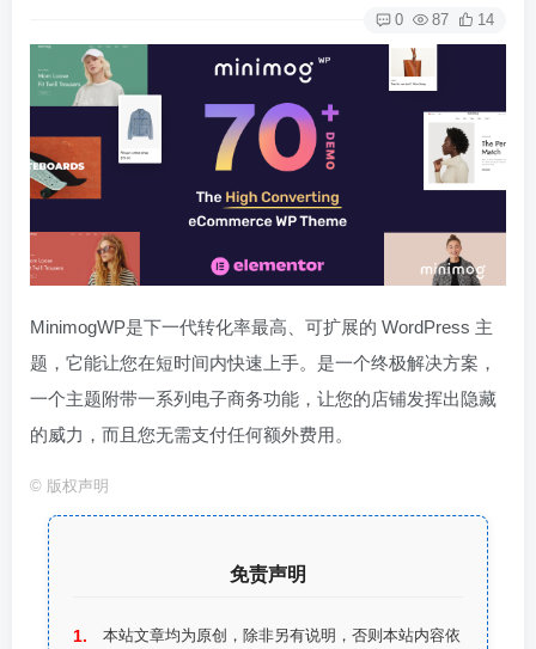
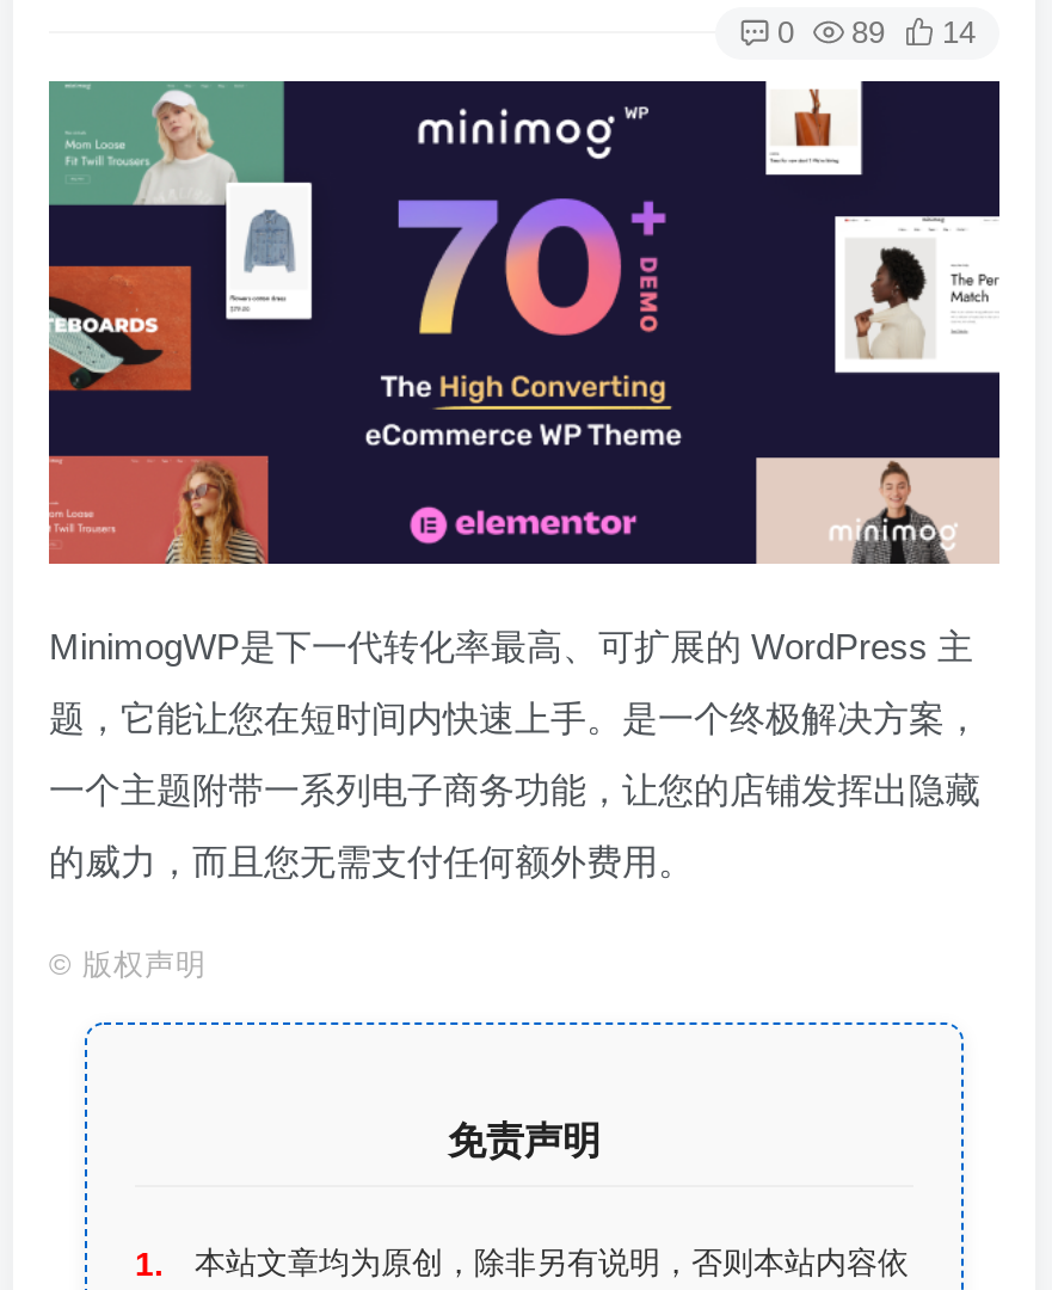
[395,10,494,28] 0 87 14 -> [777,13,976,49] 0 89 14

